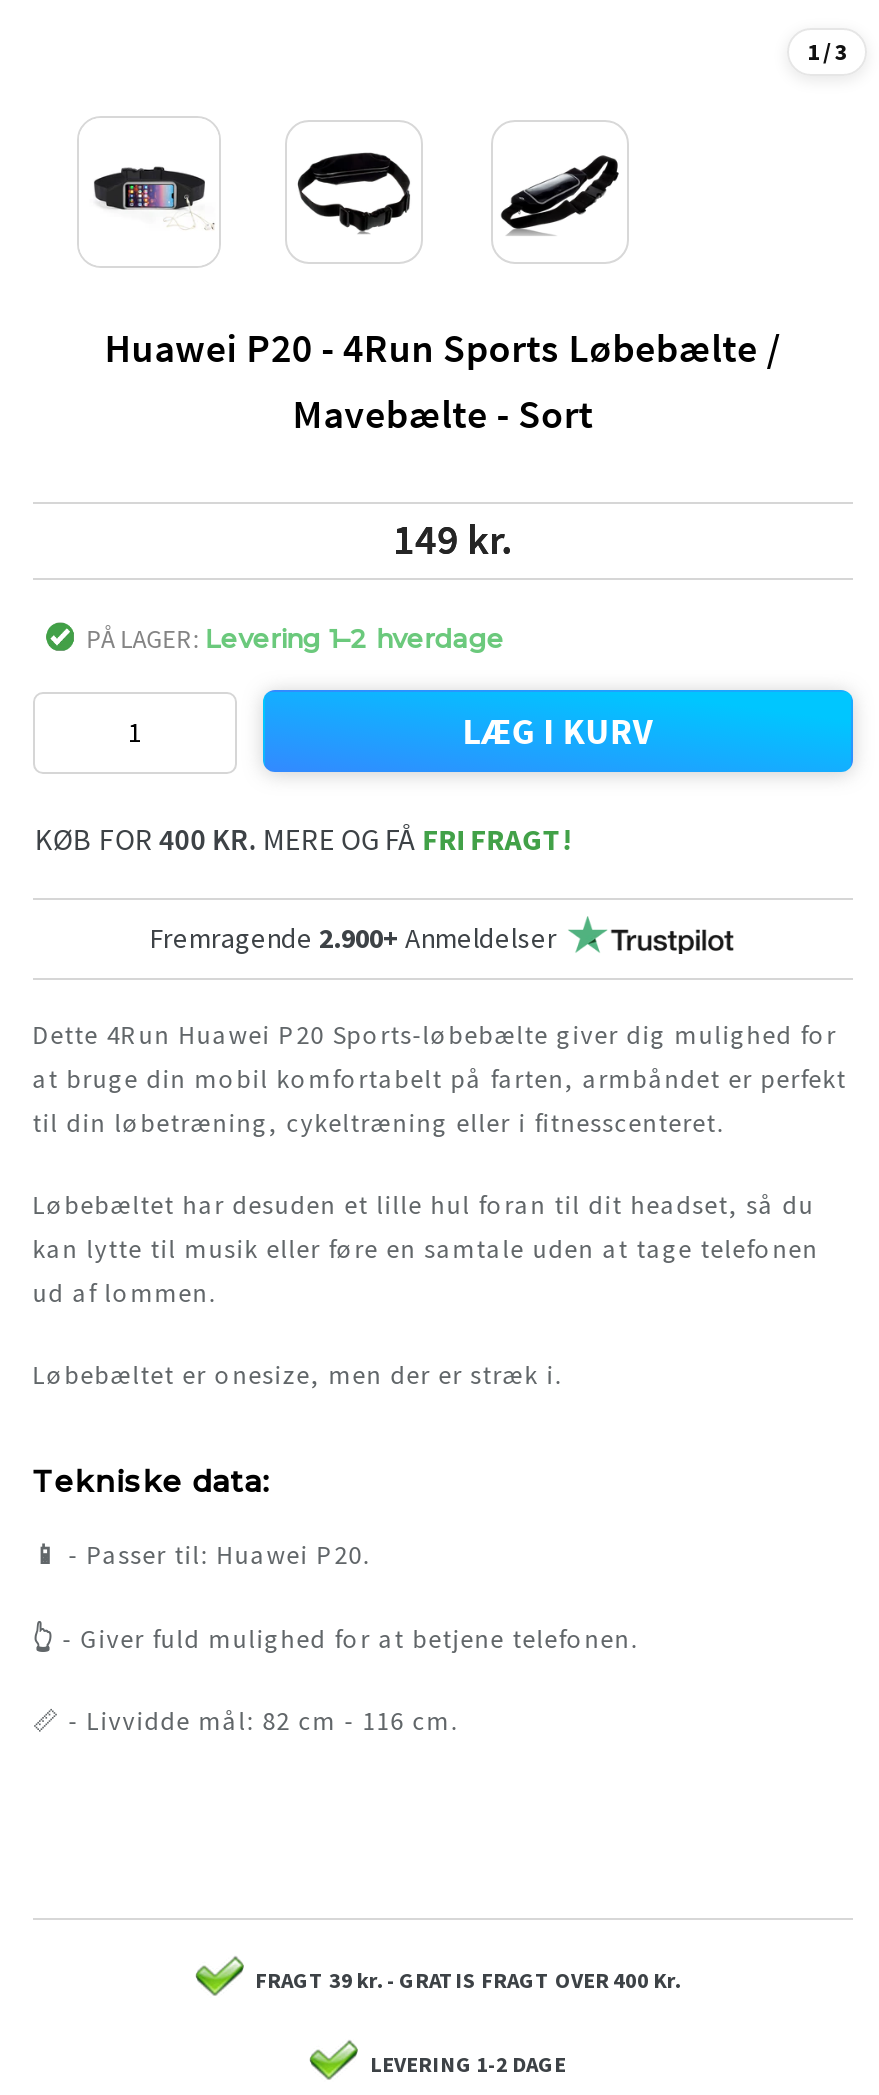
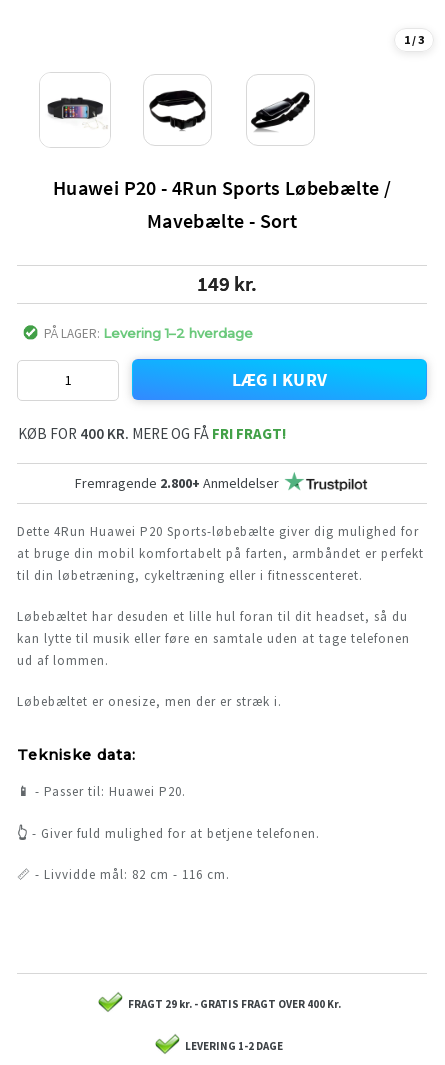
[149,919,557,955] Fremragende 2.900+ Anmeldelser -> [75,473,279,491] Fremragende 2.800+ Anmeldelser
[255,1965,681,1993] FRAGT 39 kr. - GRATIS FRAGT OVER 400 Kr. -> [128,997,341,1011] FRAGT 29 kr. - GRATIS FRAGT OVER 400 Kr.

